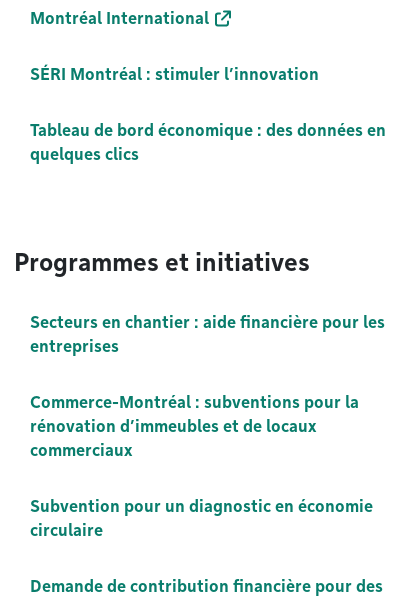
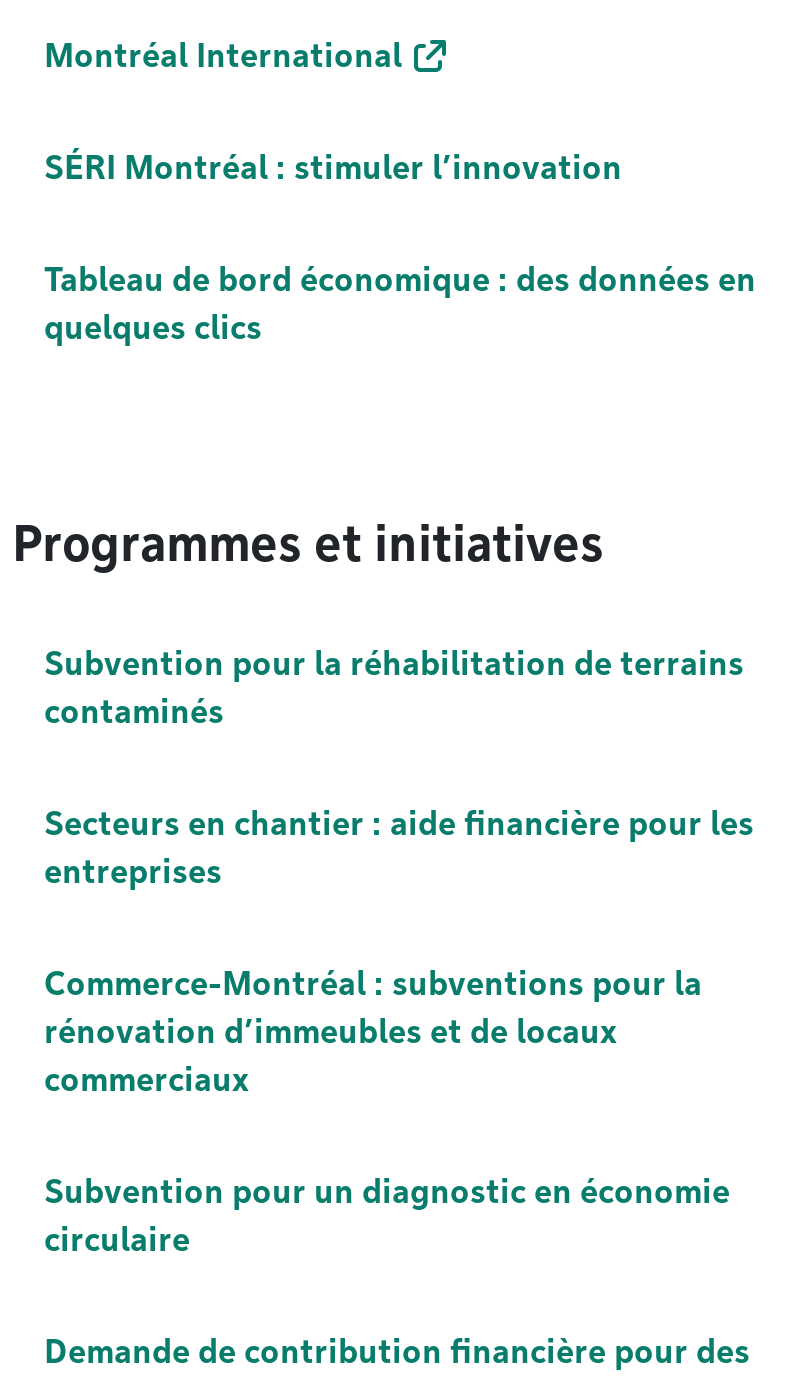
none -> [44,645,744,731] Subvention pour la réhabilitation de terrains | contaminés

